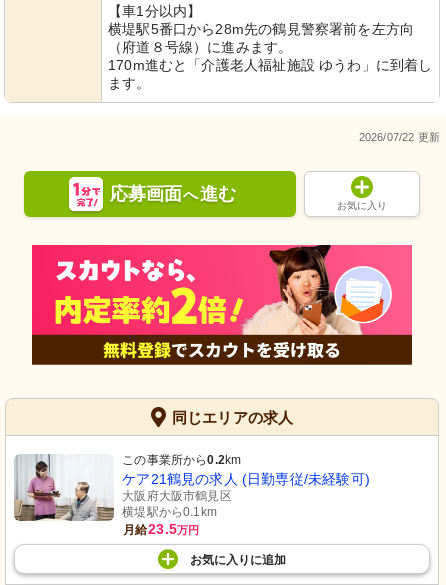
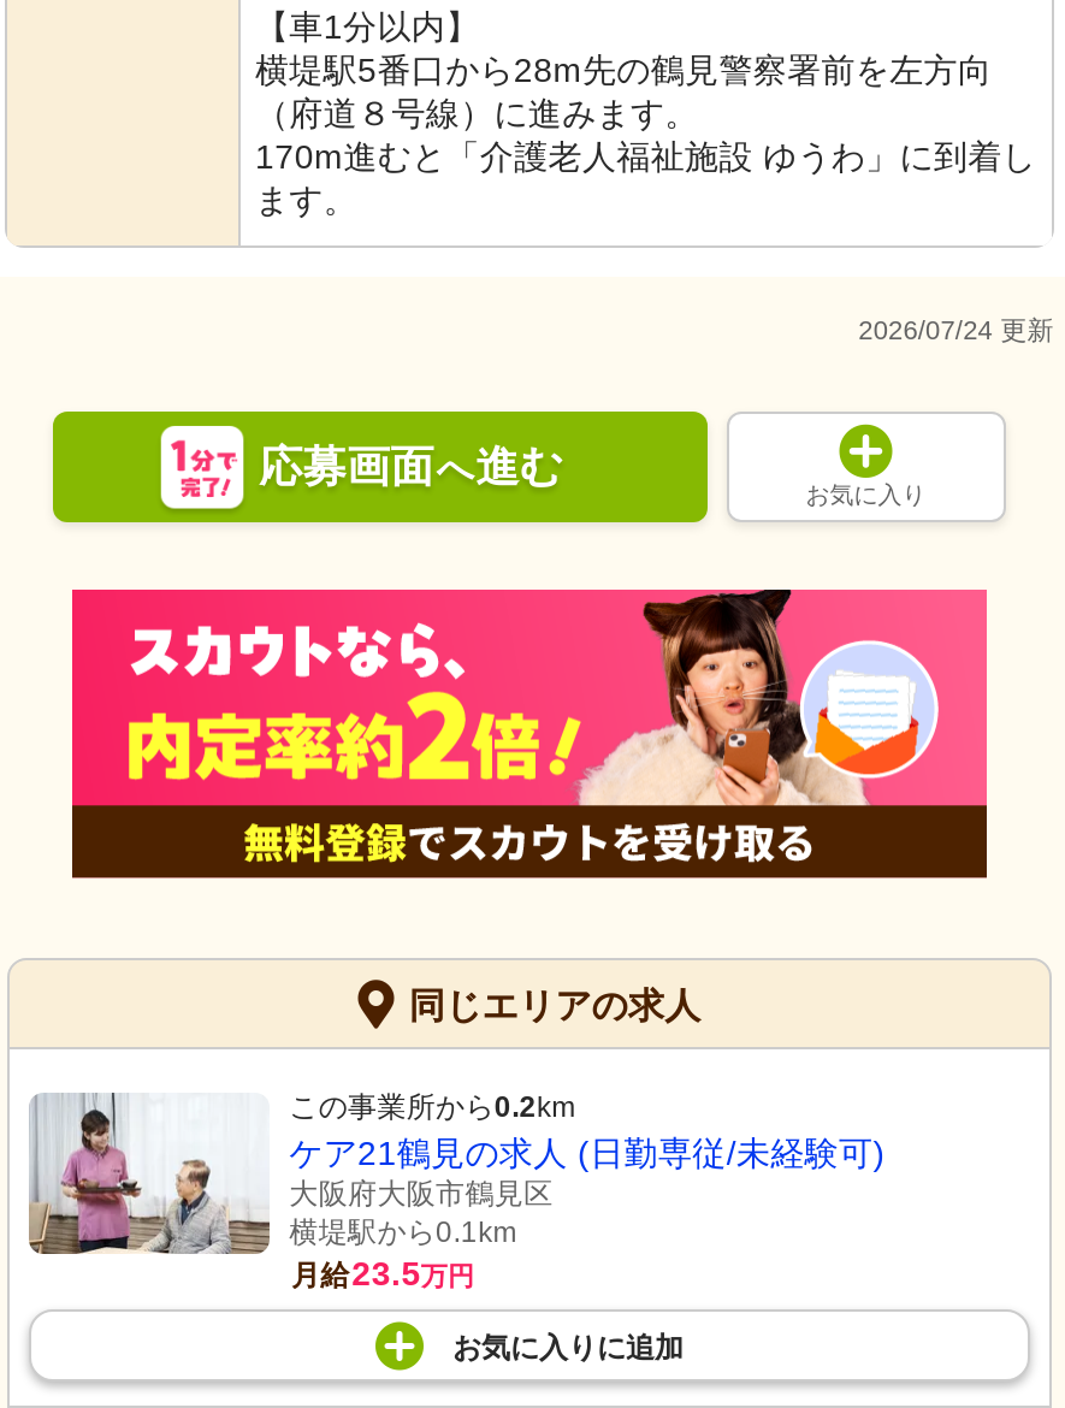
[359,131,440,143] 2026/07/22 更新 -> [858,316,1054,345] 2026/07/24 更新

